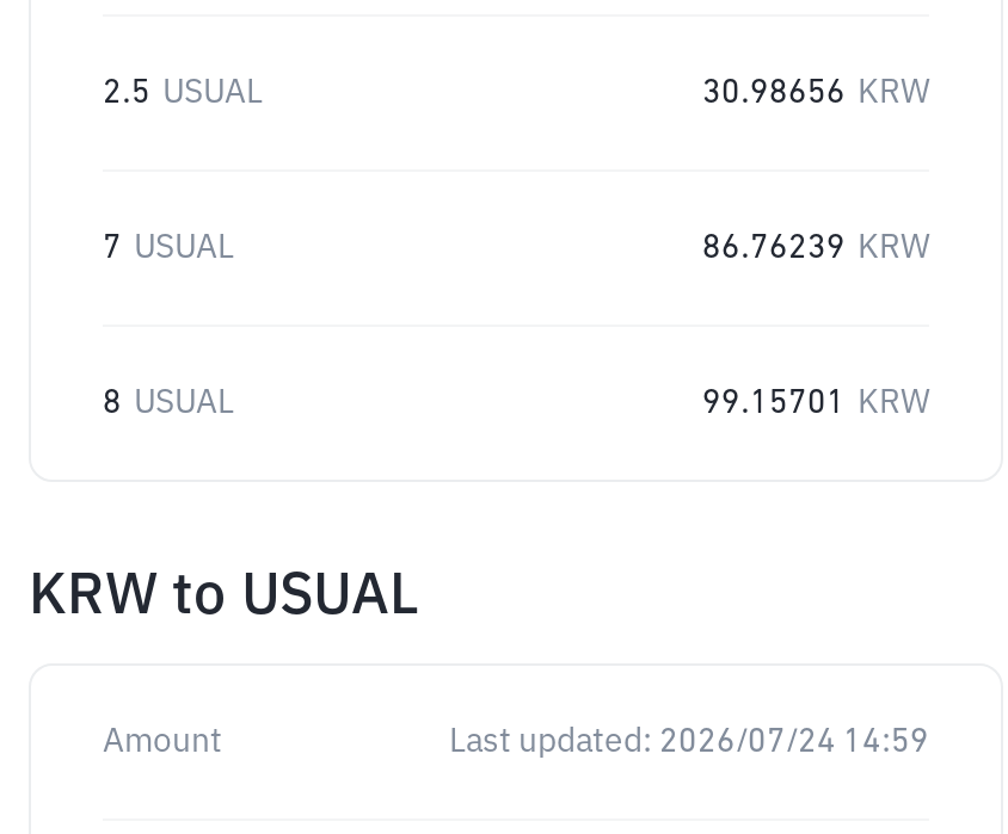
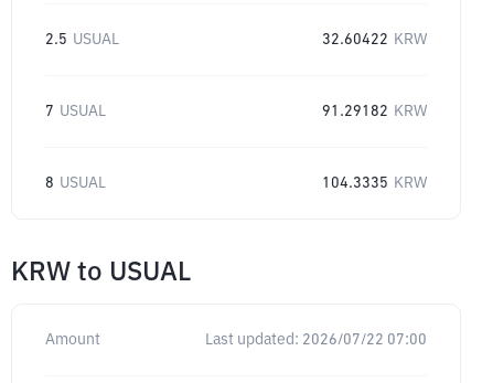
[702,76,929,110] 30.98656 KRW -> [322,32,427,47] 32.60422 KRW
[702,231,929,265] 86.76239 KRW -> [322,104,427,119] 91.29182 KRW
[702,387,929,420] 99.15701 KRW -> [322,175,427,191] 104.3335 KRW
[449,725,929,759] Last updated: 2026/07/24 14:59 -> [205,332,427,348] Last updated: 2026/07/22 07:00

